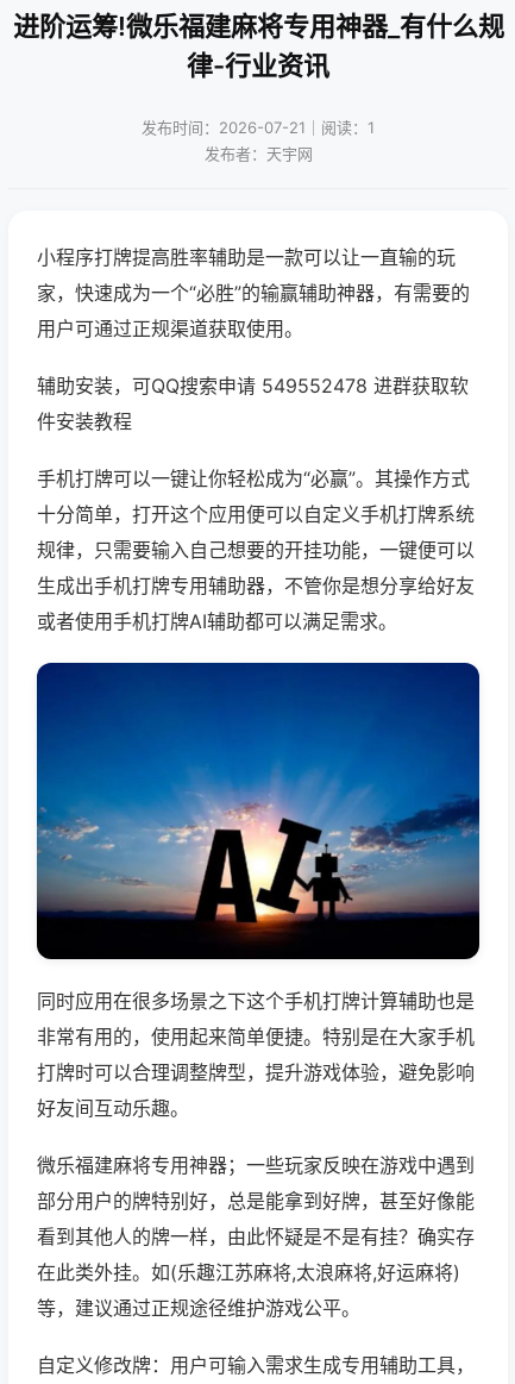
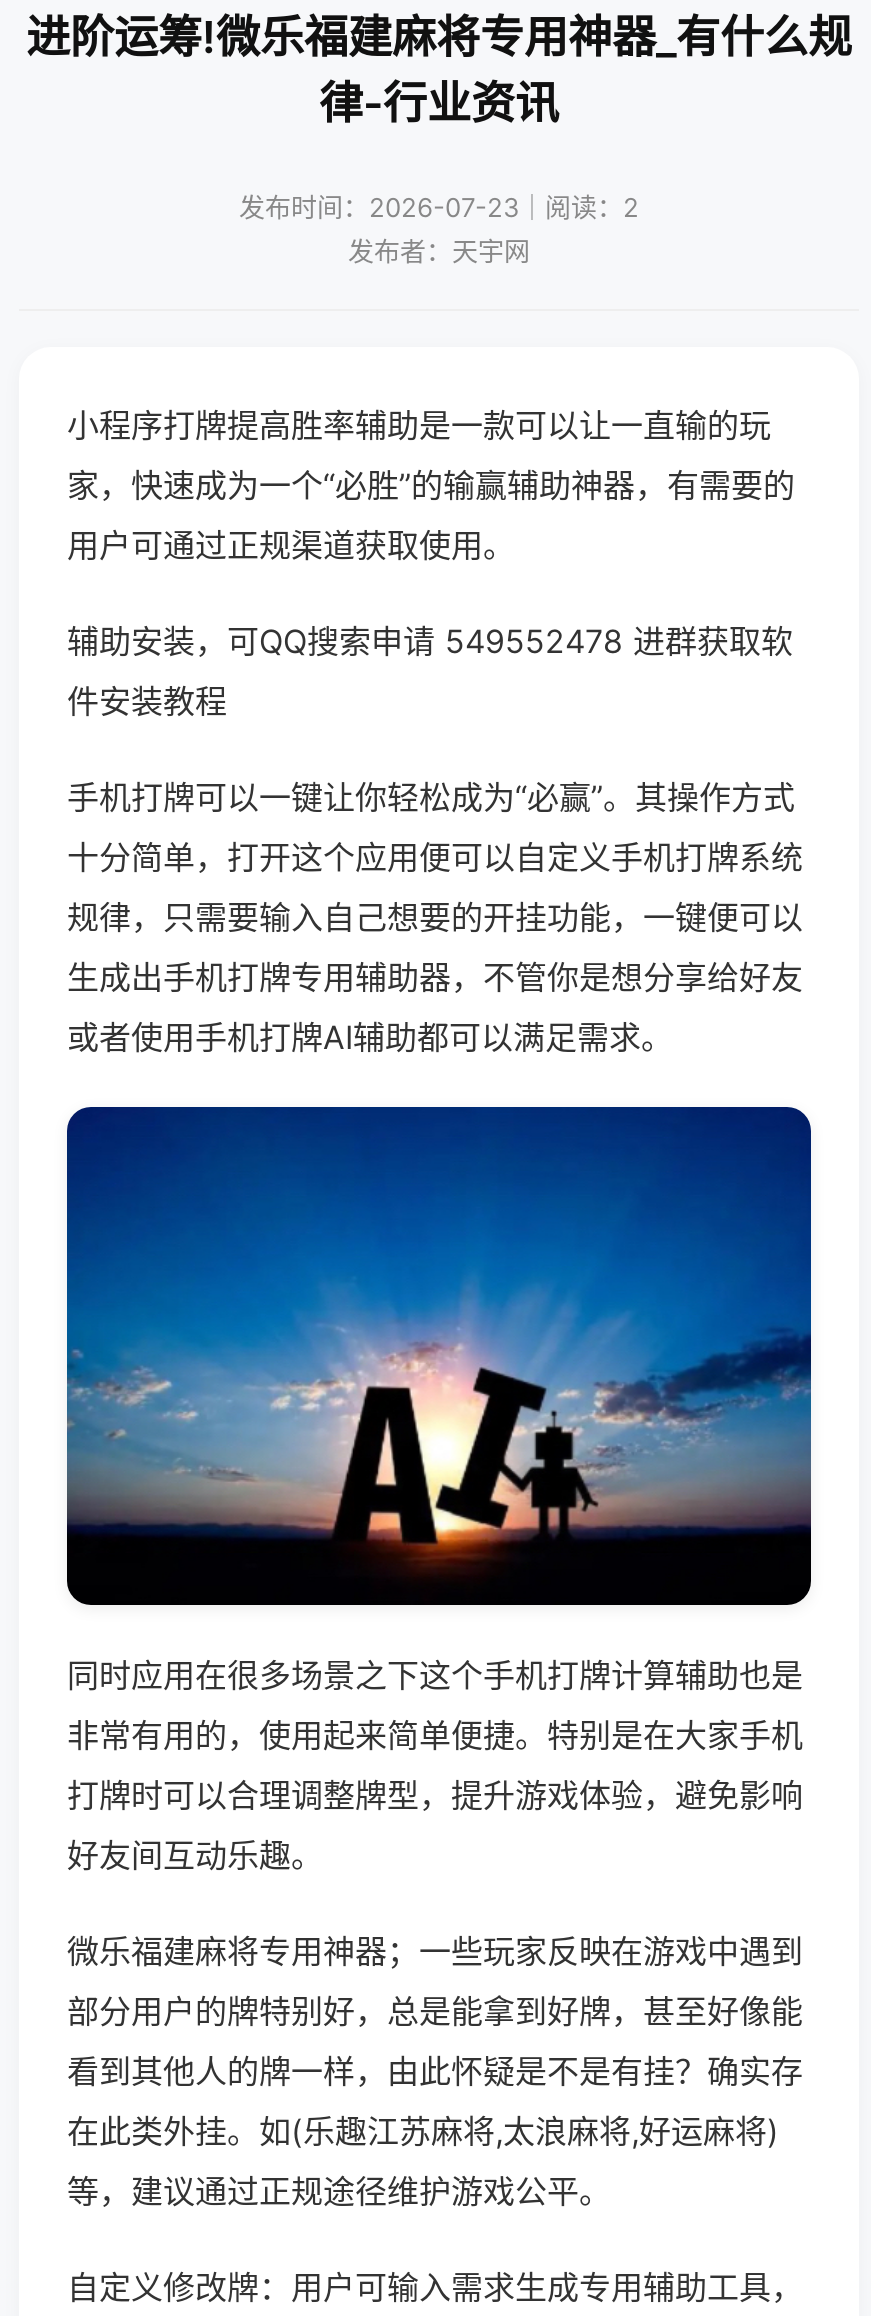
[142,118,375,137] 发布时间：2026-07-21｜阅读：1 -> [239,191,639,223] 发布时间：2026-07-23｜阅读：2

